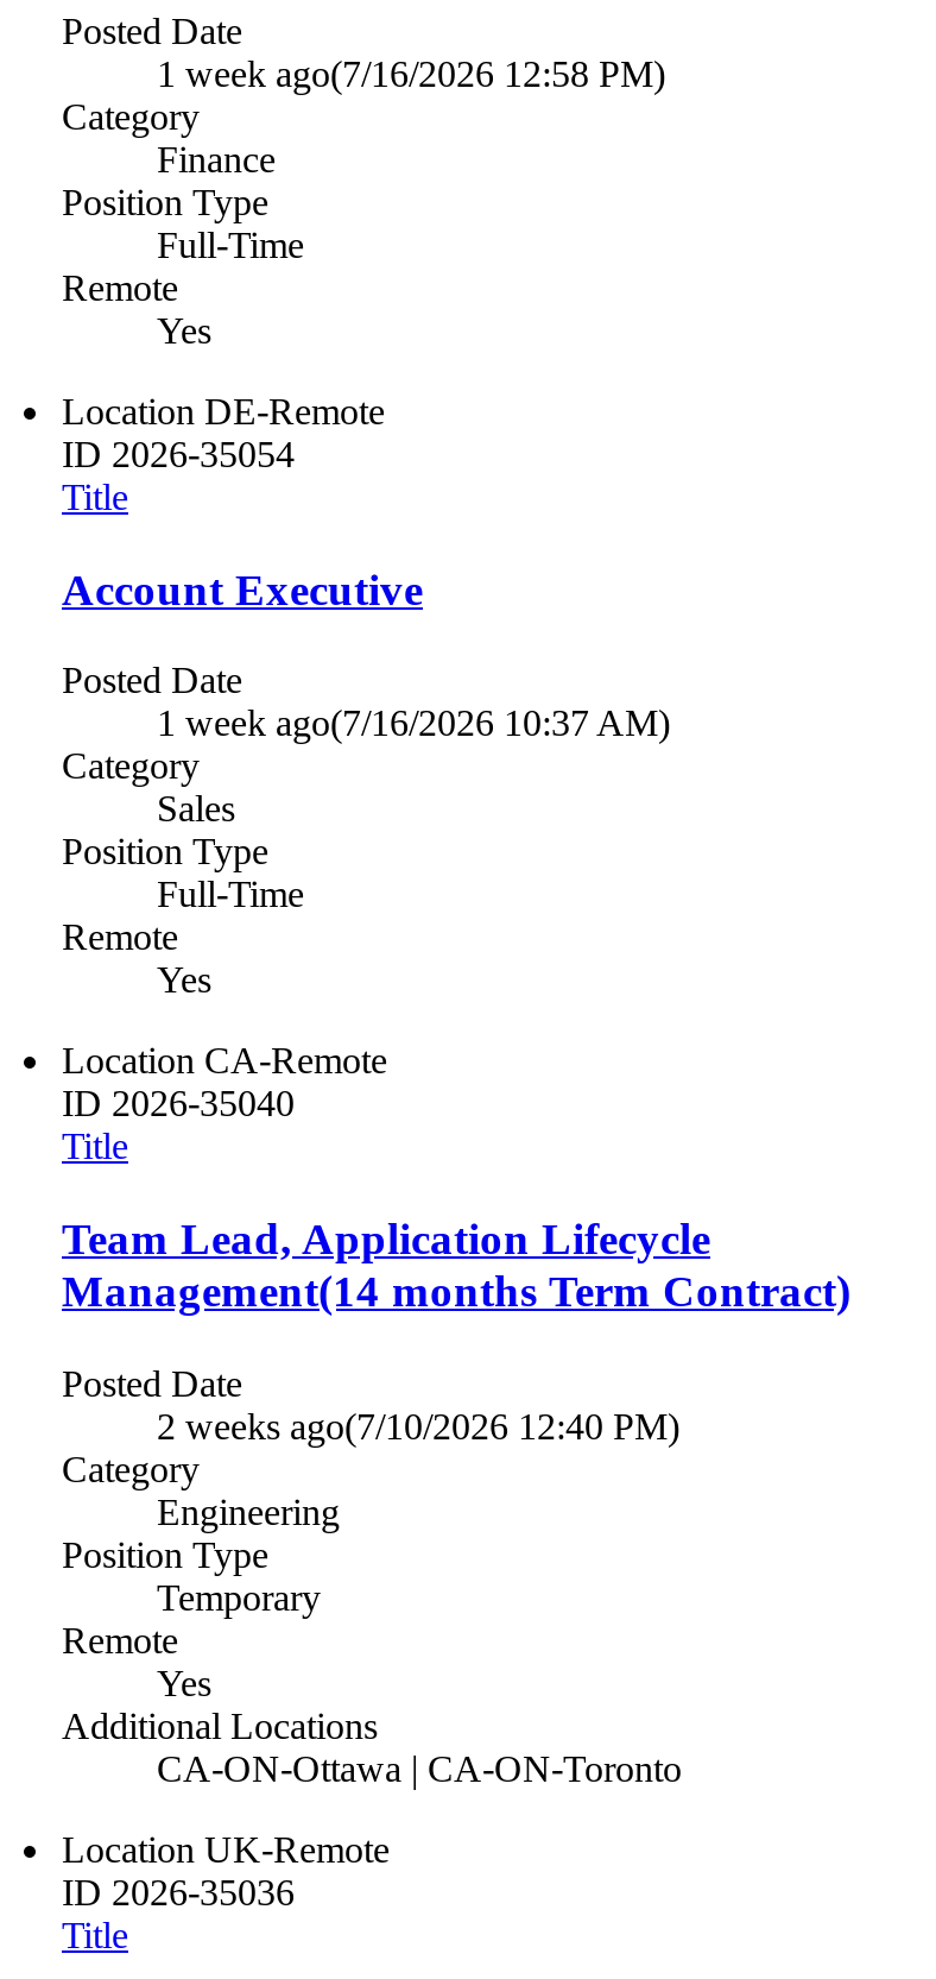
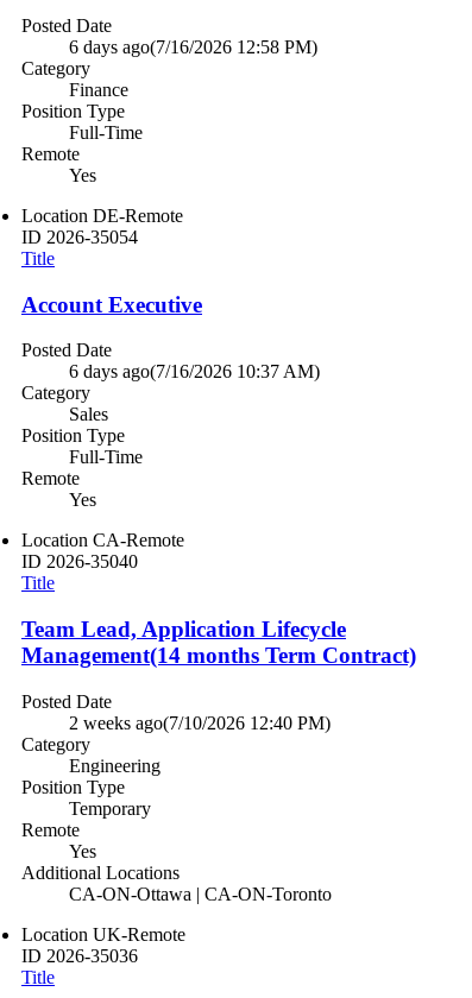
[157,53,665,94] 1 week ago(7/16/2026 12:58 PM) -> [69,37,317,57] 6 days ago(7/16/2026 12:58 PM)
[157,703,670,744] 1 week ago(7/16/2026 10:37 AM) -> [69,362,320,382] 6 days ago(7/16/2026 10:37 AM)

